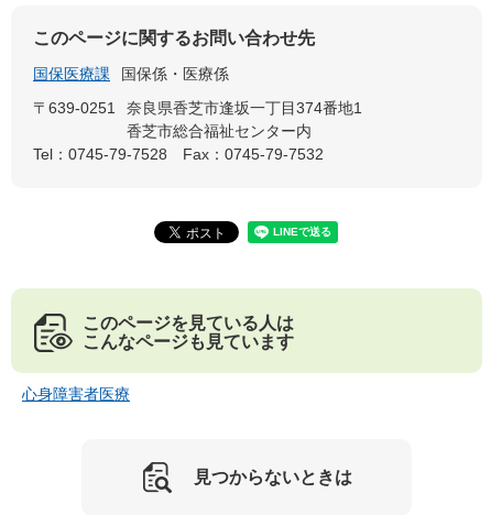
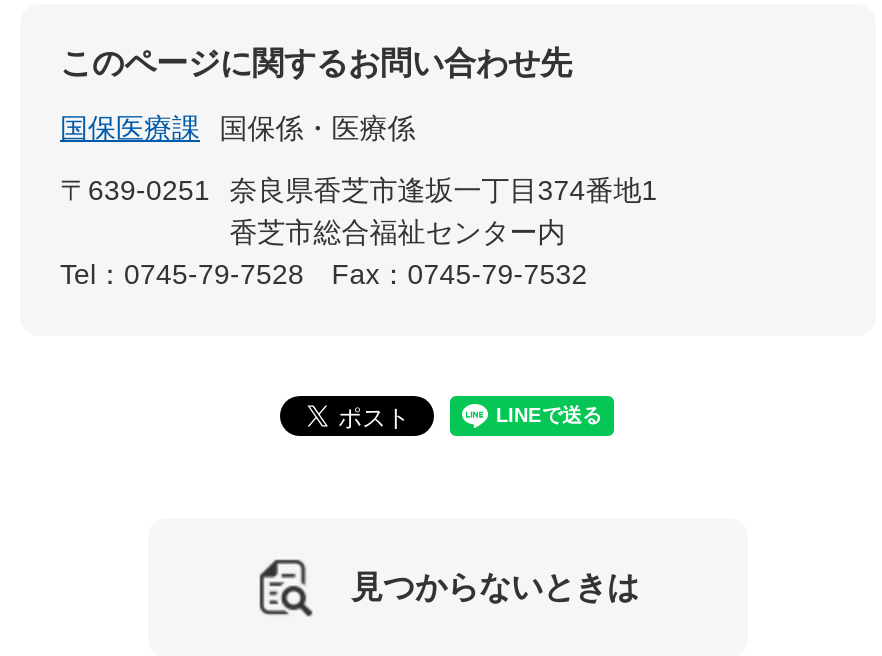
[12,291,481,402] [image] | このページを見ている人は | こんなページも見ています | 心身障害者医療 -> none

